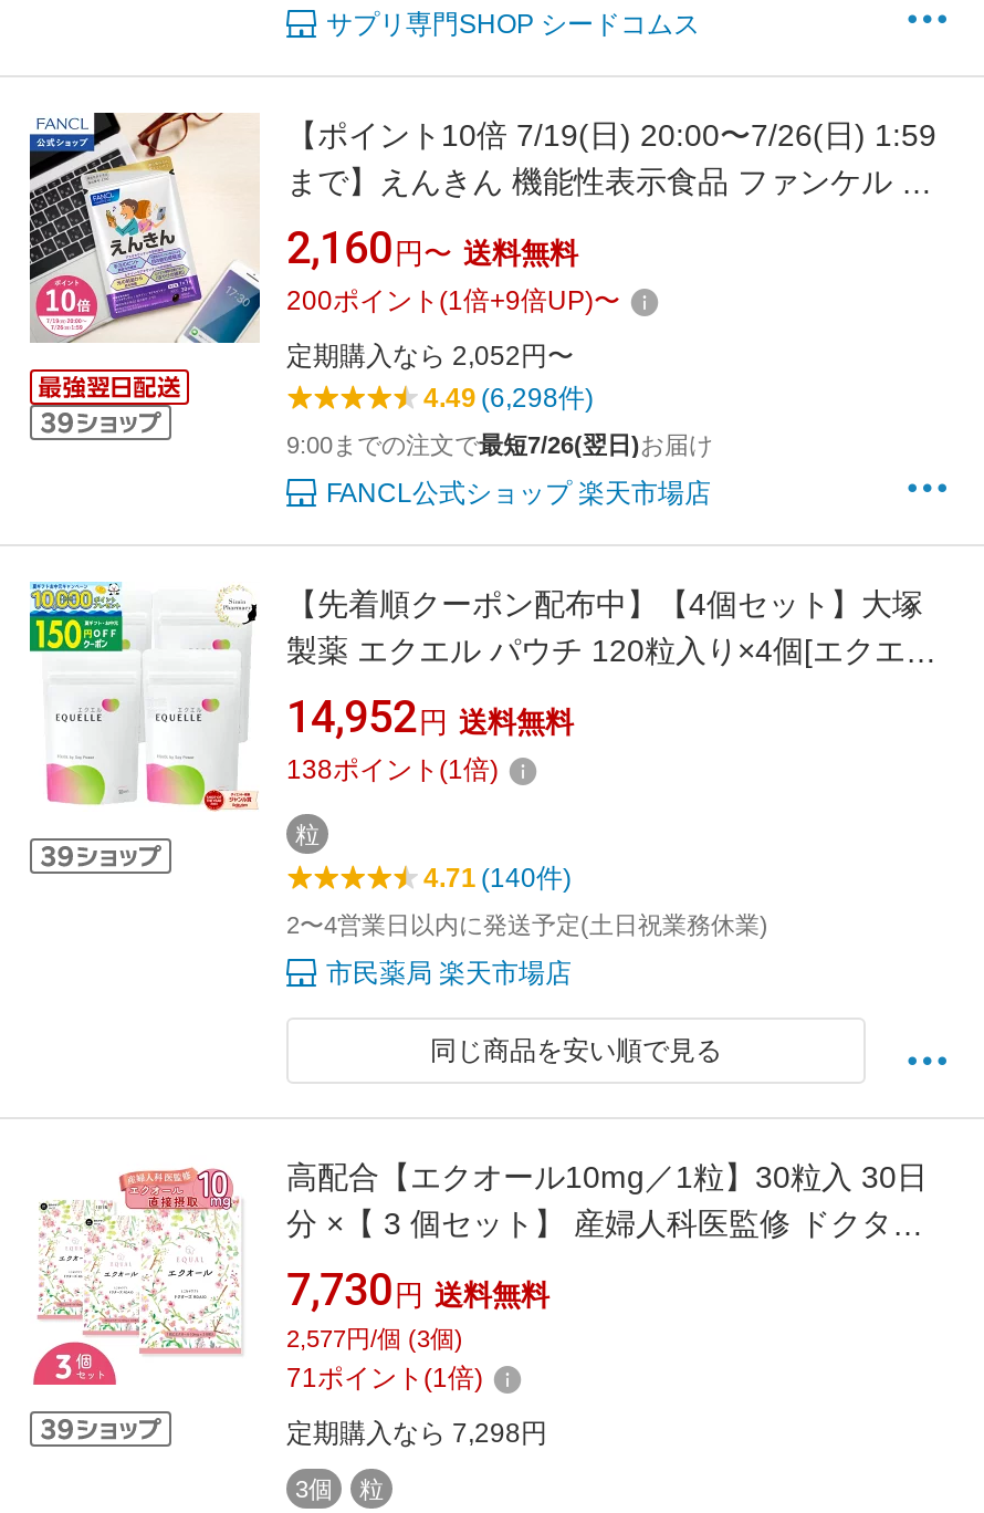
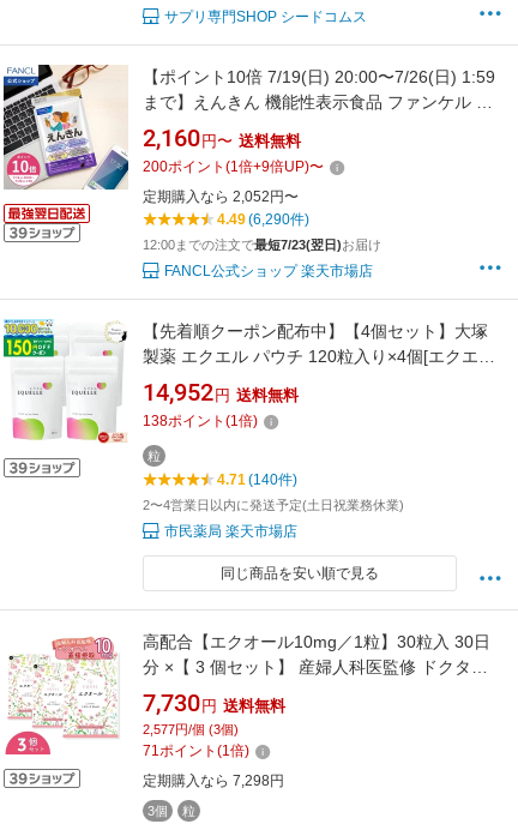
[423,384,594,415] 4.49 (6,298件) -> [217,212,309,228] 4.49 (6,290件)
[286,432,713,459] 9:00までの注文で最短7/26(翌日)お届け -> [143,238,381,252] 12:00までの注文で最短7/23(翌日)お届け

